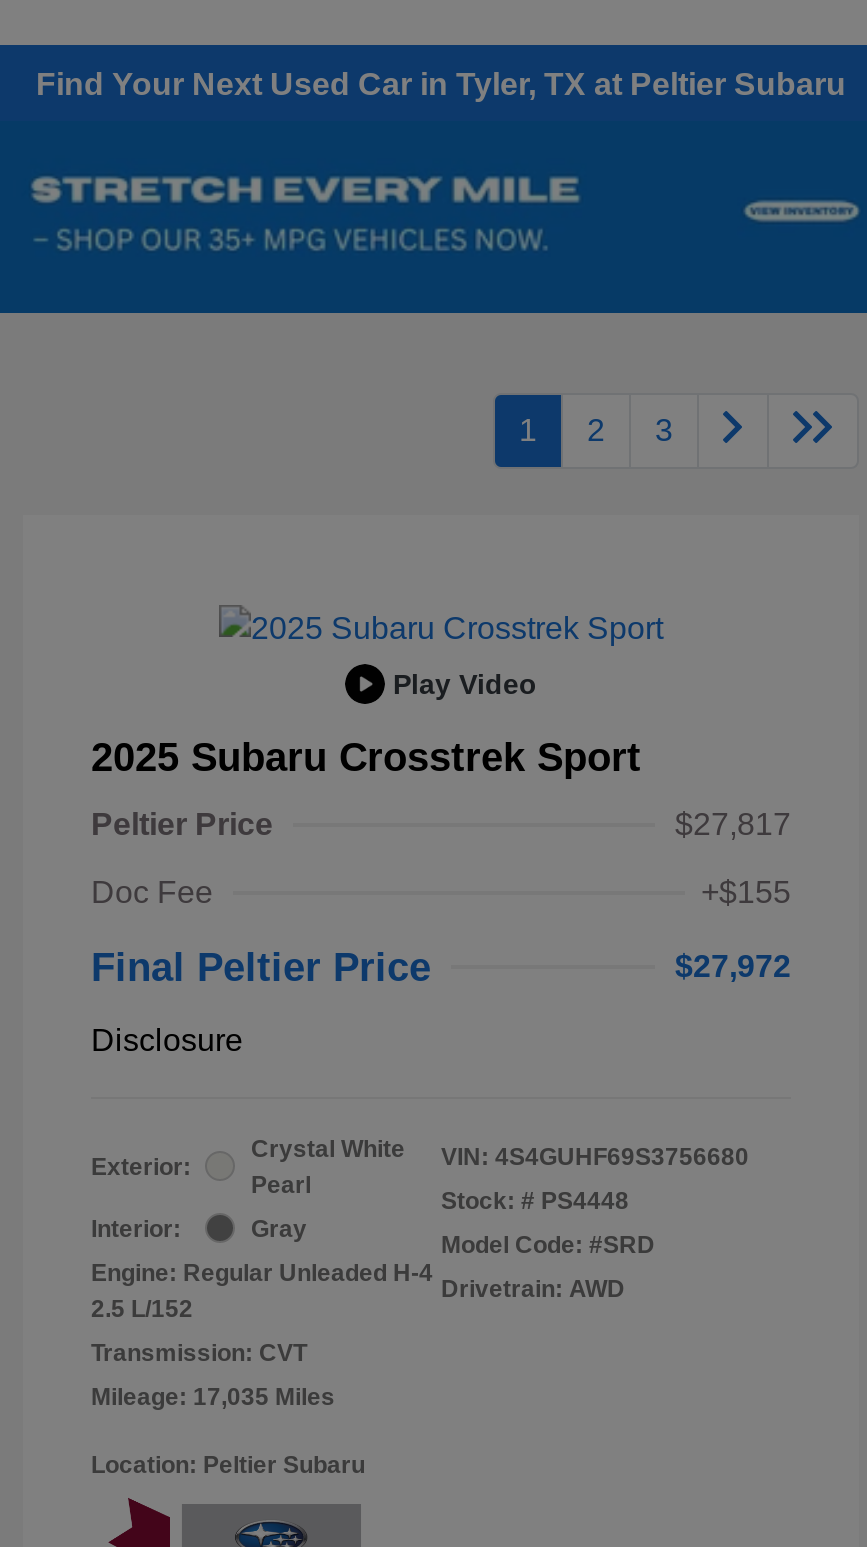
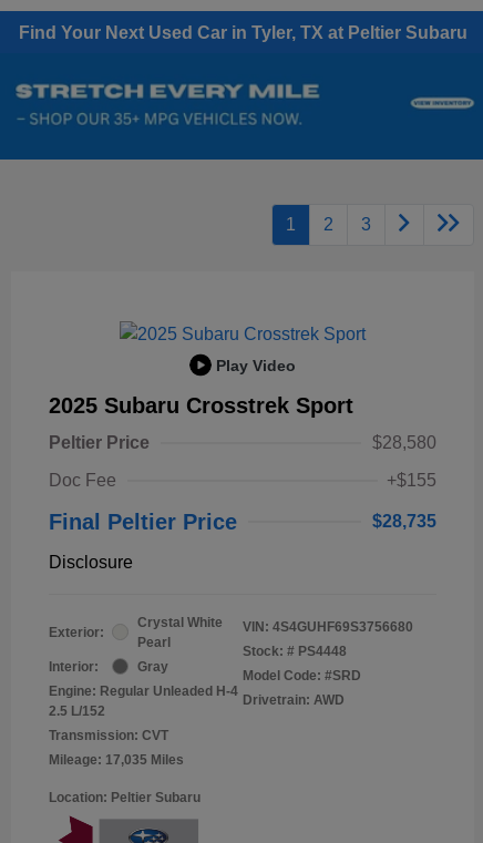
[675,806,791,840] $27,817 -> [372,433,436,451] $28,580
[675,948,791,982] $27,972 -> [372,511,436,530] $28,735

